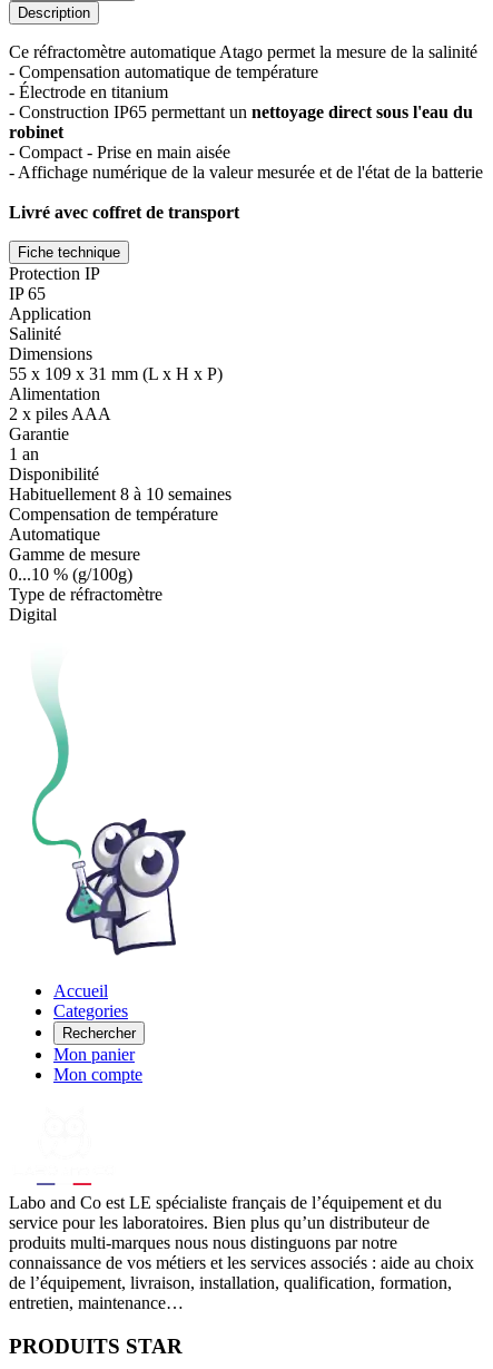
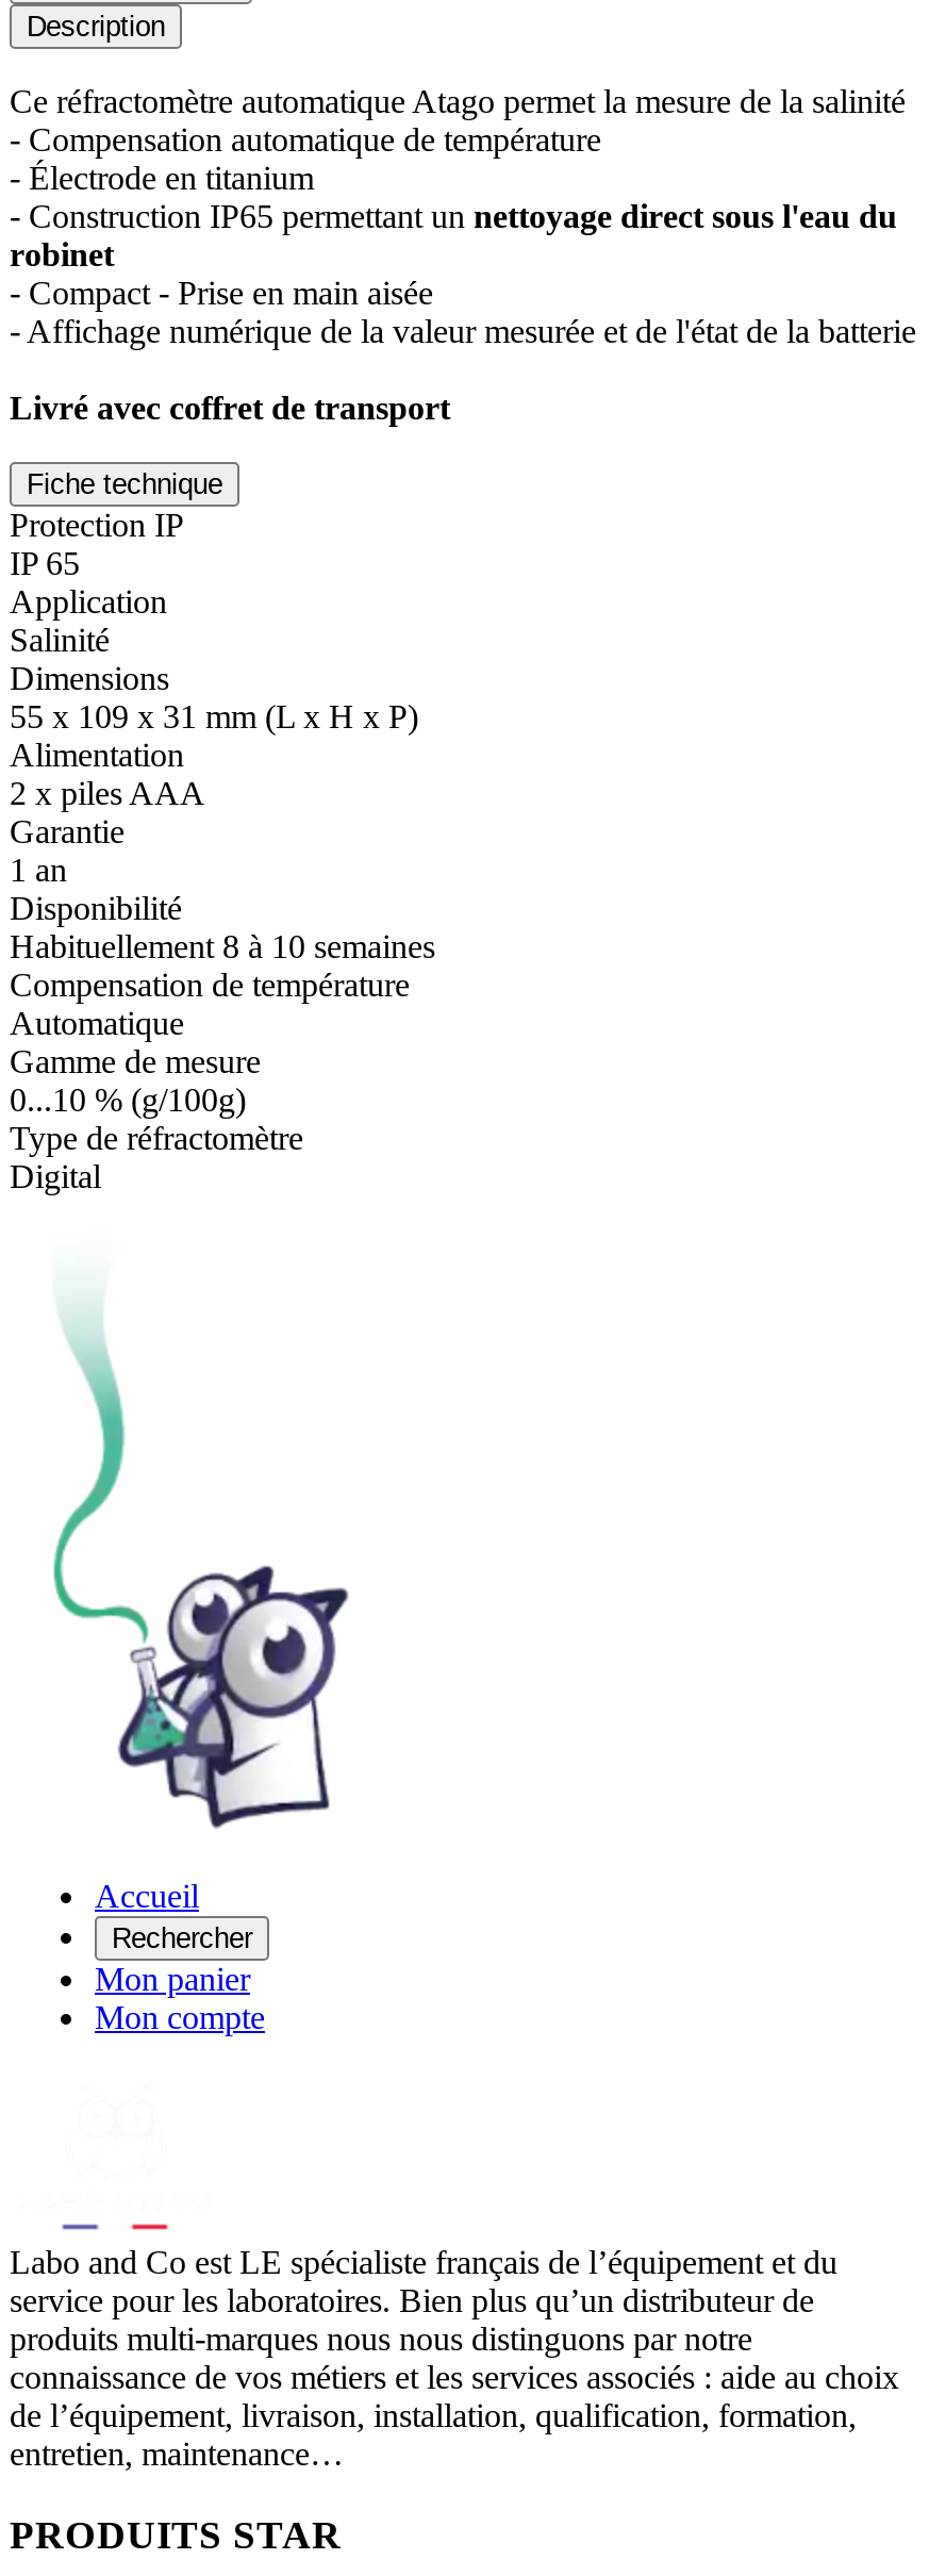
[53,1002,128,1021] Categories -> none

